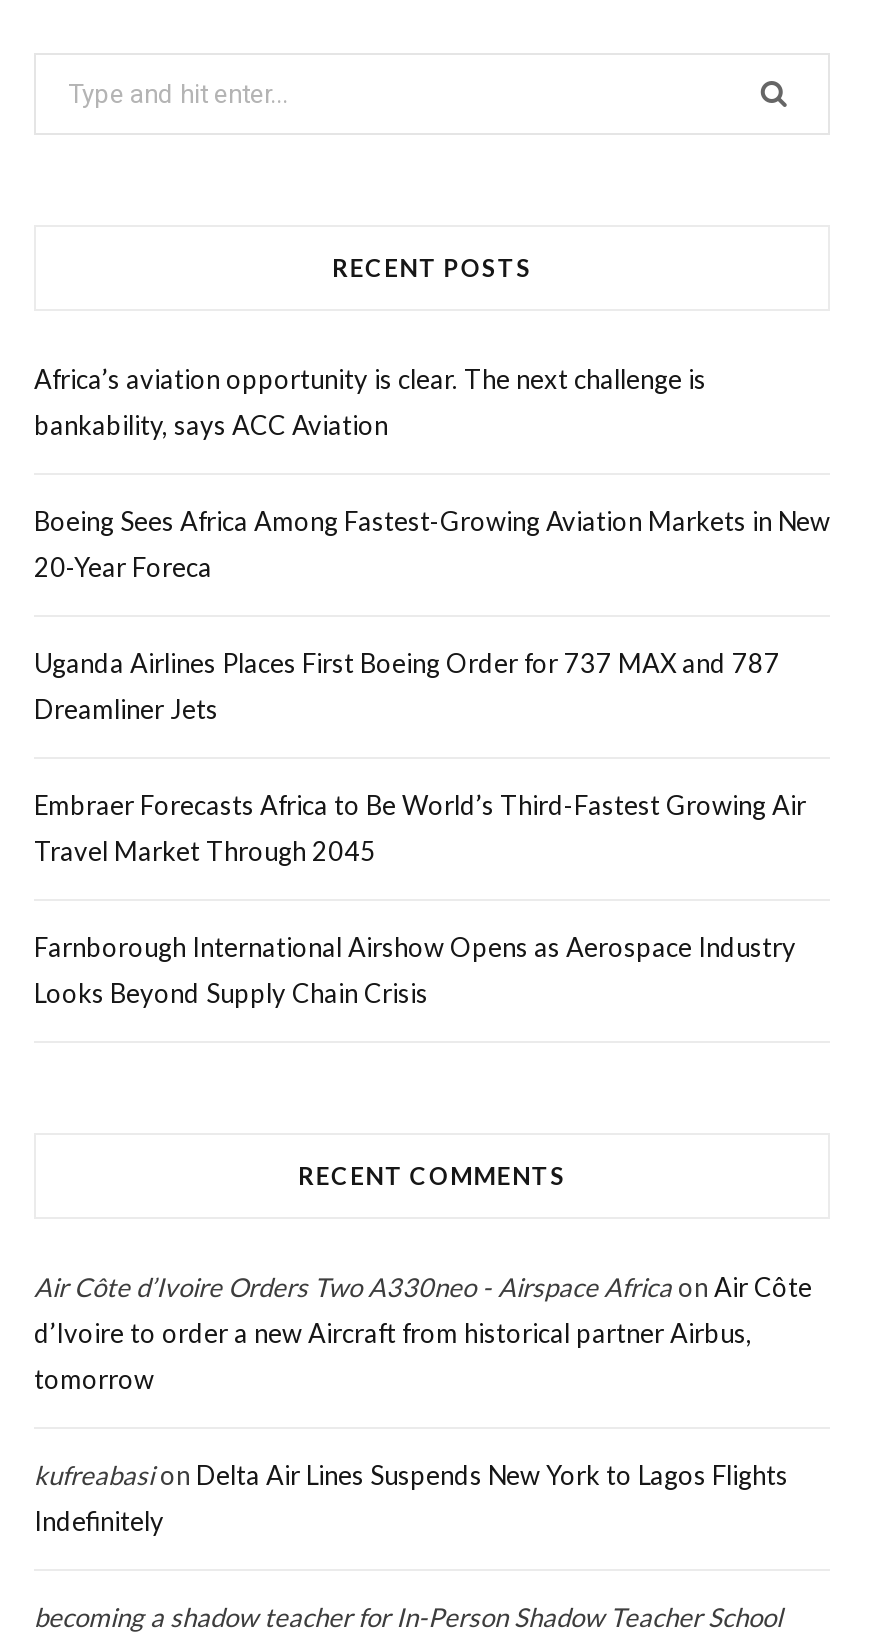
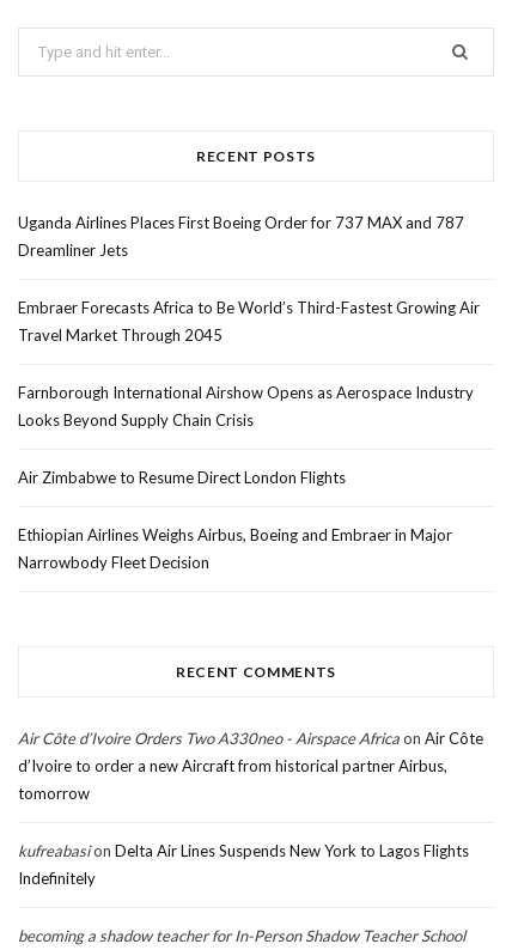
[34,362,830,582] Africa’s aviation opportunity is clear. The next challenge is | bankability, says ACC Aviation | Boeing Sees Africa Among Fastest-Growing Aviation Markets in New | 20-Year Foreca -> none
moved [34,646,806,1008] -> [18,212,480,429]: Uganda Airlines Places First Boeing Order for 737 MAX and 787 | Dreamliner Jets | Embraer Forecasts Africa to Be World’s Third-Fastest Growing Air | Travel Market Through 2045 | Farnborough International Airshow Opens as Aerospace Industry | Looks Beyond Supply Chain Crisis
none -> [18,467,452,571] Air Zimbabwe to Resume Direct London Flights | Ethiopian Airlines Weighs Airbus, Boeing and Embraer in Major | Narrowbody Fleet Decision

